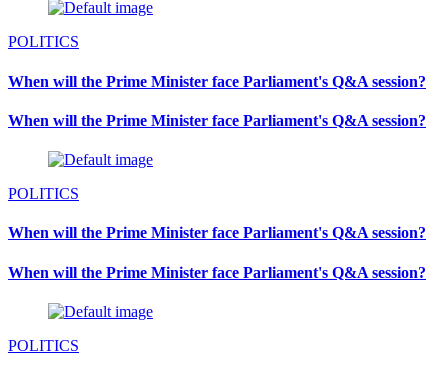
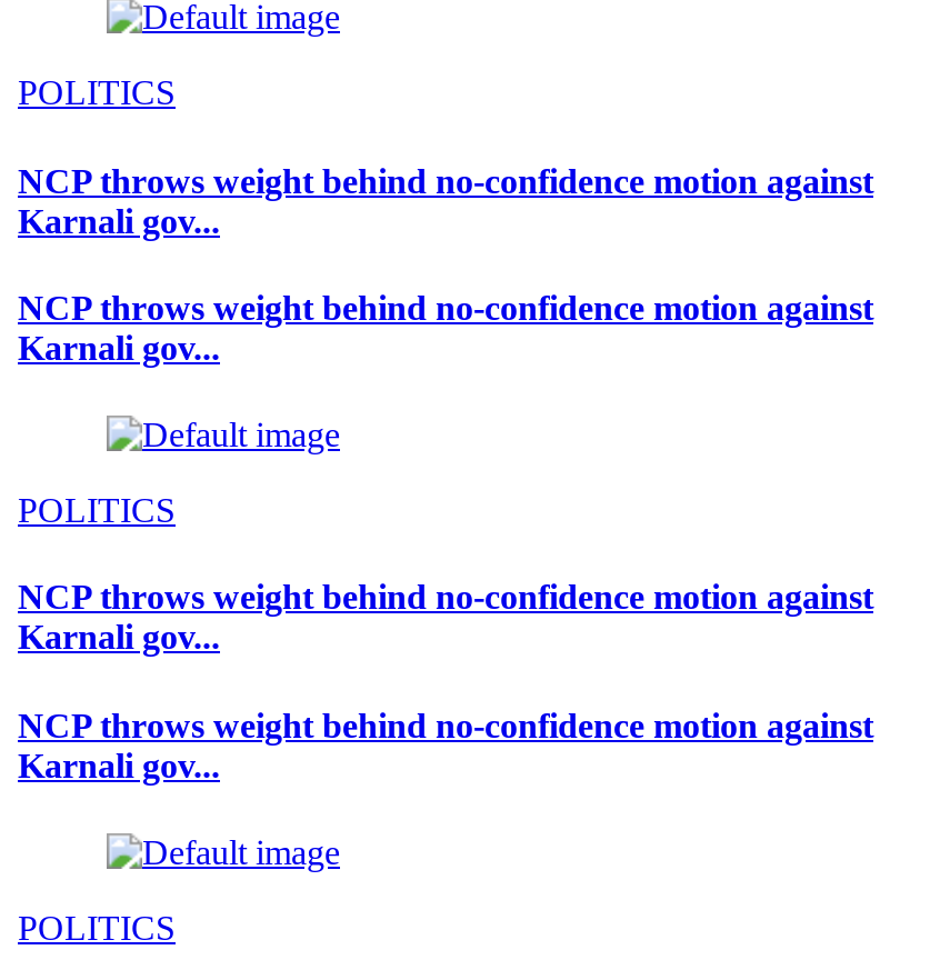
[8,73,426,90] When will the Prime Minister face Parliament's Q&A session? -> [18,161,873,239] NCP throws weight behind no-confidence motion against | Karnali gov...
[8,112,426,129] When will the Prime Minister face Parliament's Q&A session? -> [18,289,873,366] NCP throws weight behind no-confidence motion against | Karnali gov...
[8,224,426,241] When will the Prime Minister face Parliament's Q&A session? -> [18,579,873,656] NCP throws weight behind no-confidence motion against | Karnali gov...
[8,264,426,281] When will the Prime Minister face Parliament's Q&A session? -> [18,706,873,784] NCP throws weight behind no-confidence motion against | Karnali gov...

